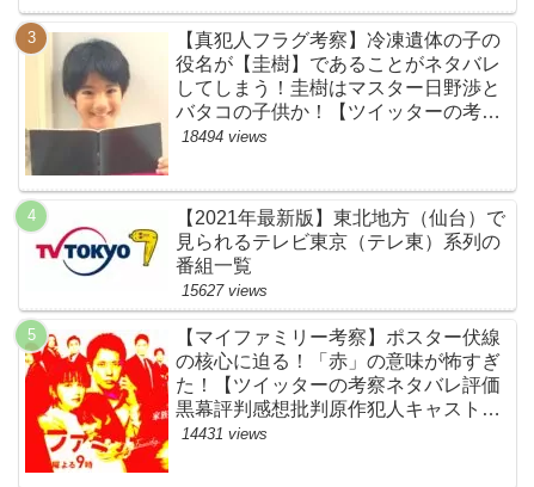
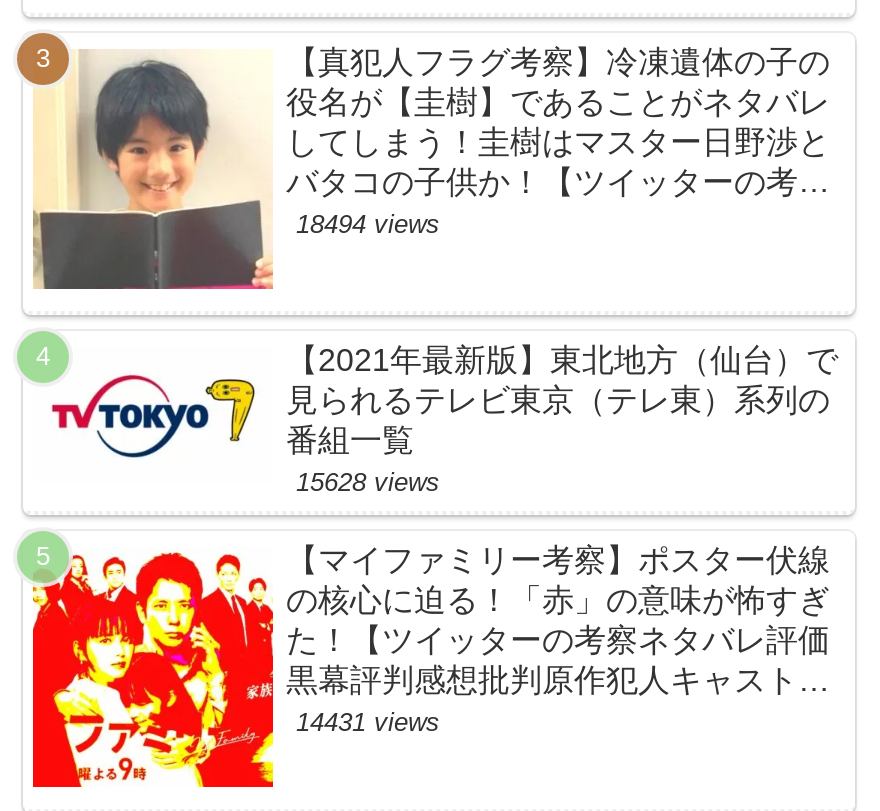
[182,282,268,300] 15627 views -> [296,467,440,497] 15628 views

